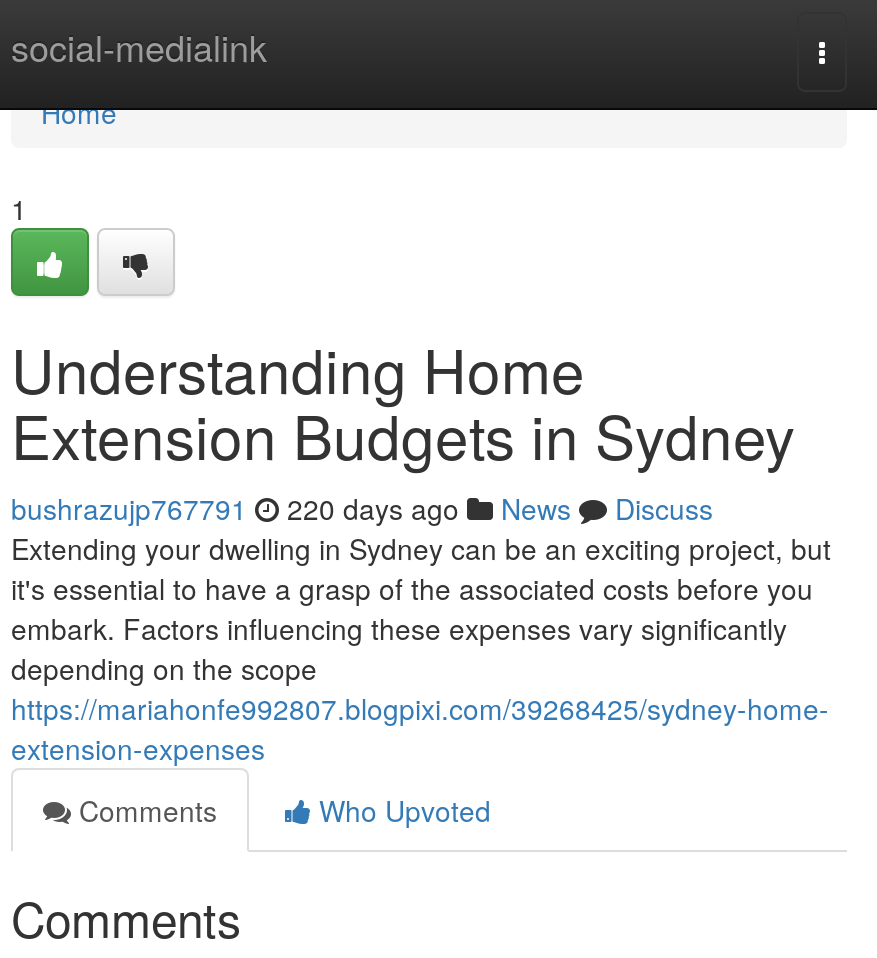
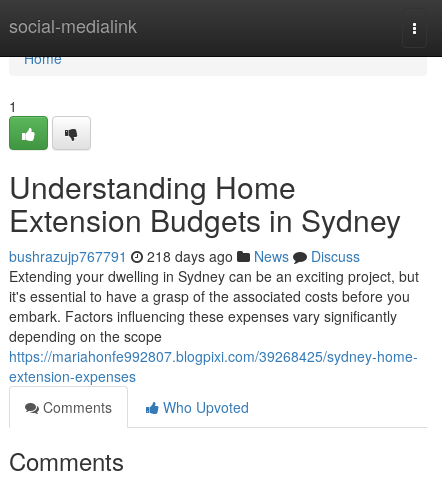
[11,488,713,528] bushrazujp767791 220 days ago News Discuss -> [9,246,360,266] bushrazujp767791 218 days ago News Discuss

